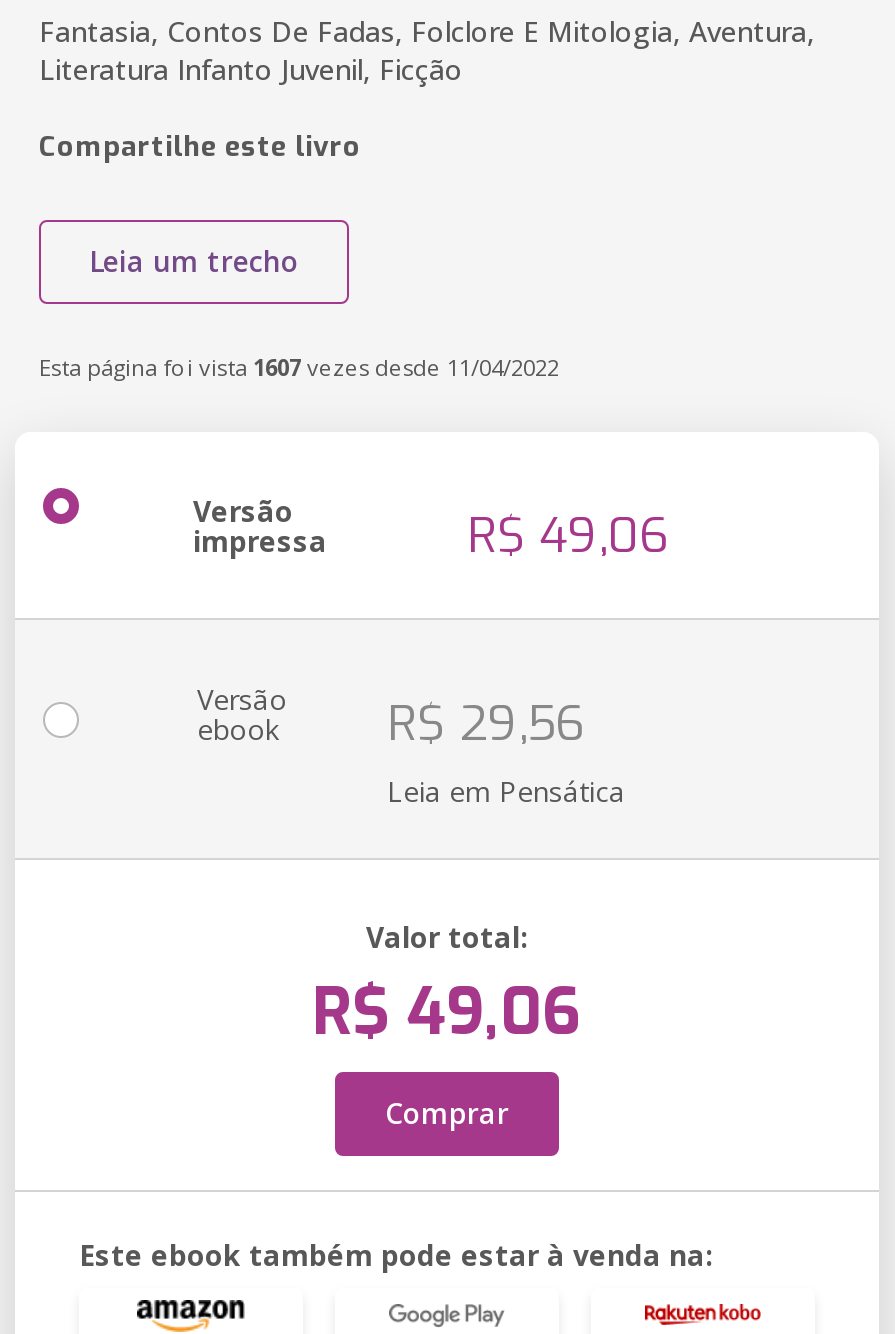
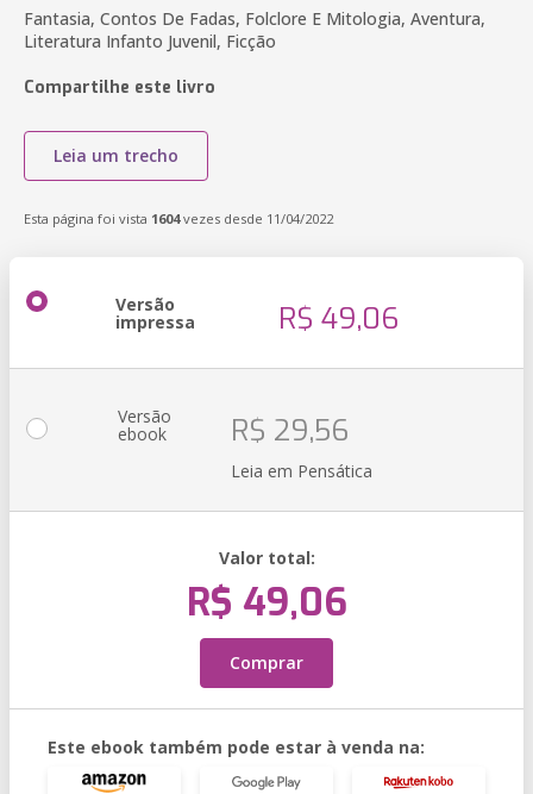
[39,352,559,382] Esta página foi vista 1607 vezes desde 11/04/2022 -> [24,210,333,227] Esta página foi vista 1604 vezes desde 11/04/2022

